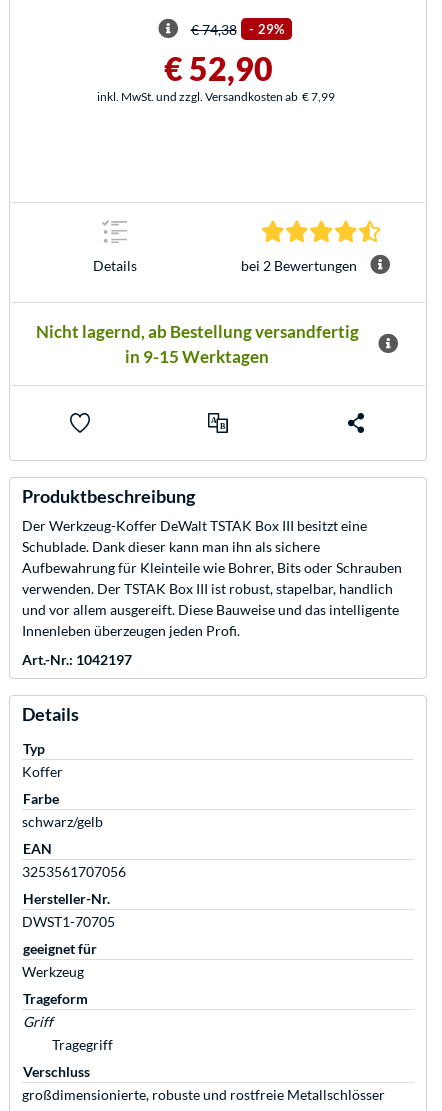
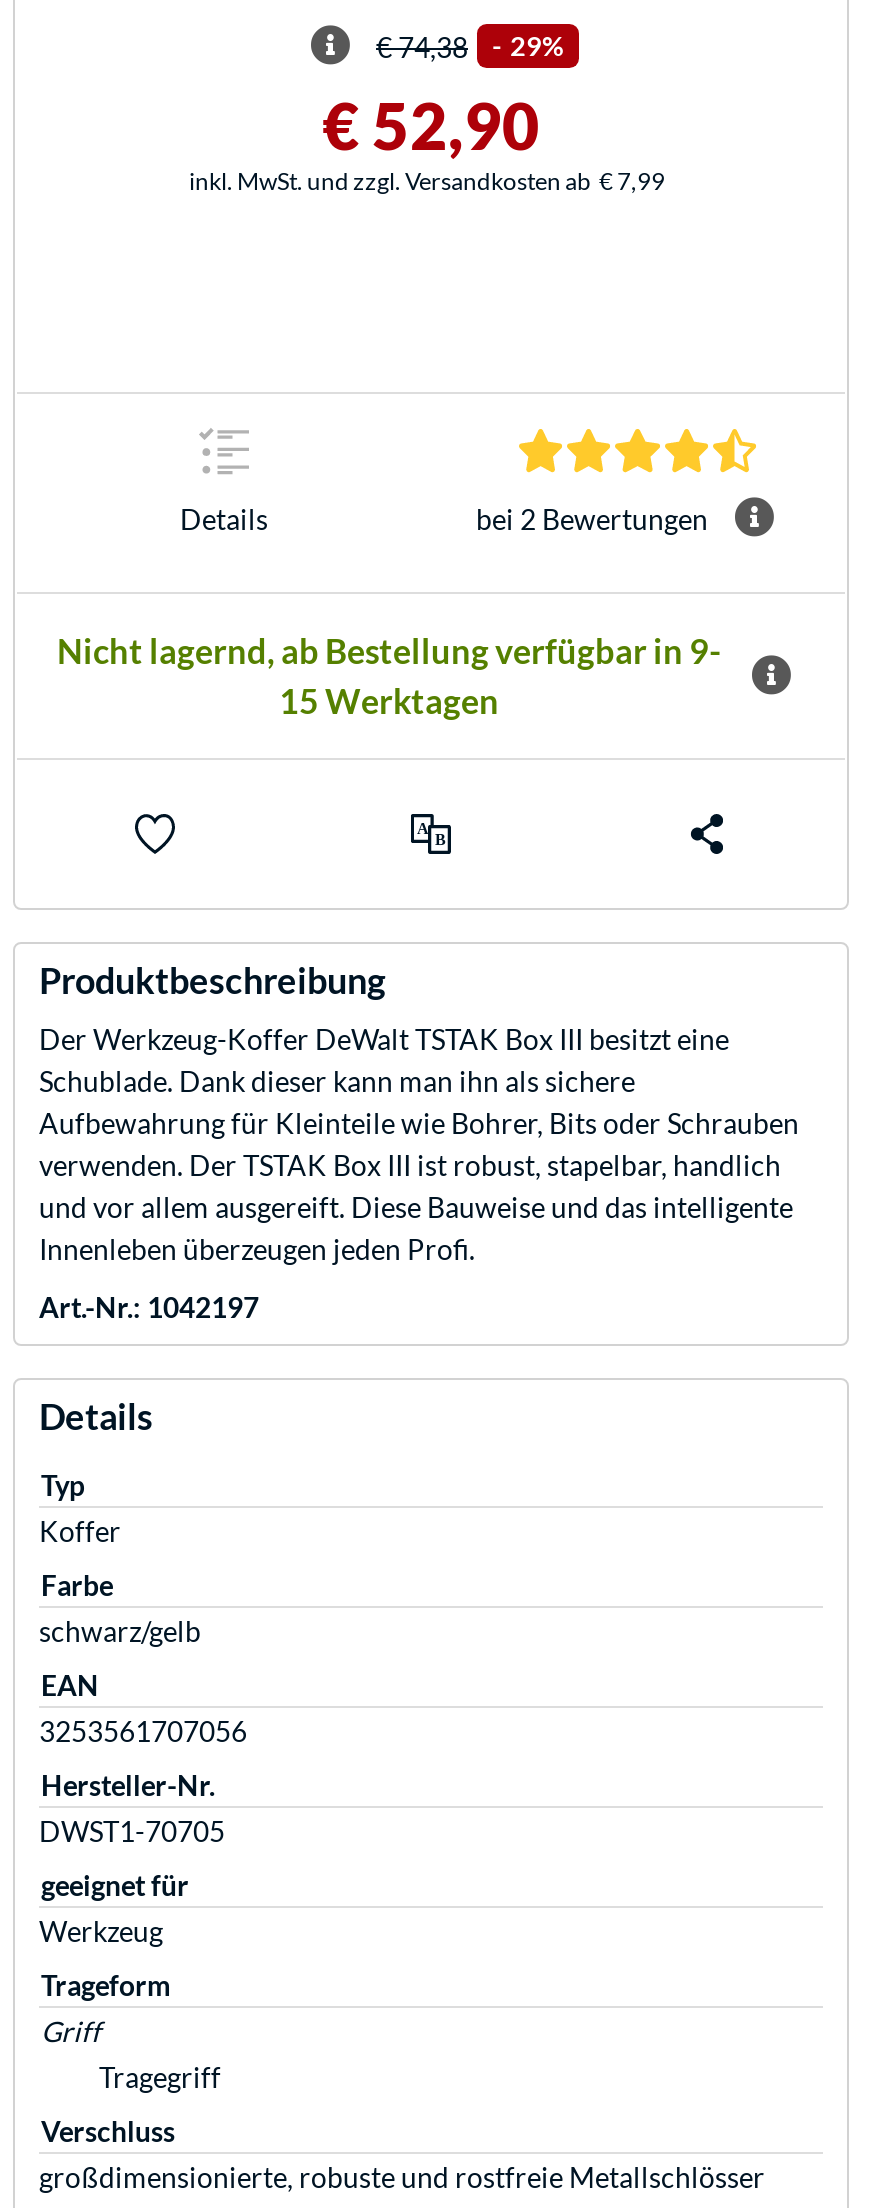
[35,321,358,367] Nicht lagernd, ab Bestellung versandfertig | in 9-15 Werktagen -> [57,630,721,722] Nicht lagernd, ab Bestellung verfügbar in 9- | 15 Werktagen

